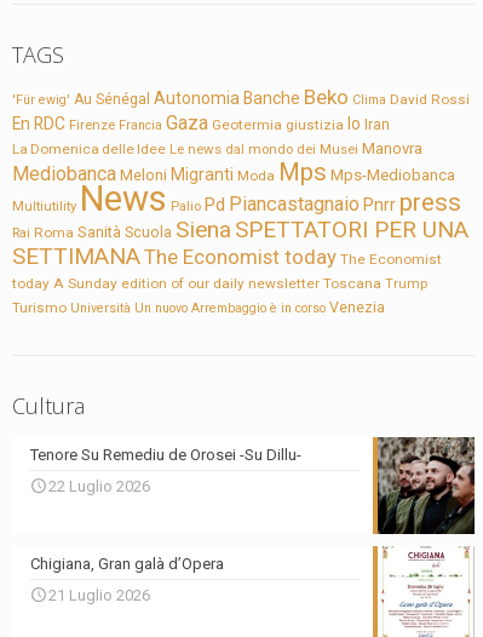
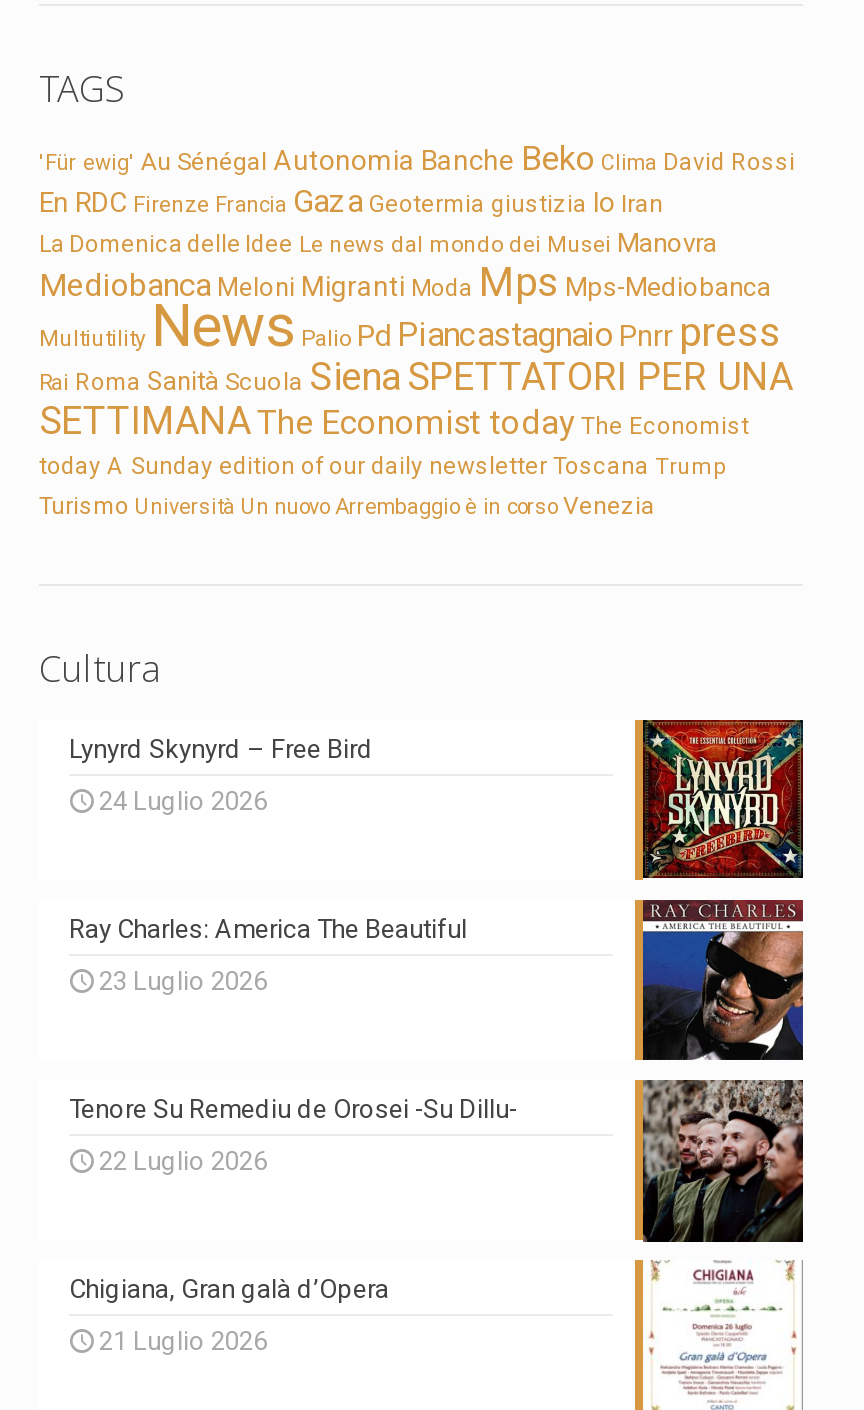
none -> [69,734,373,816] Lynyrd Skynyrd – Free Bird | 24 Luglio 2026
none -> [69,914,467,996] Ray Charles: America The Beautiful | 23 Luglio 2026
none -> [635,898,805,1062] [image]
none -> [641,718,805,878] [image]

